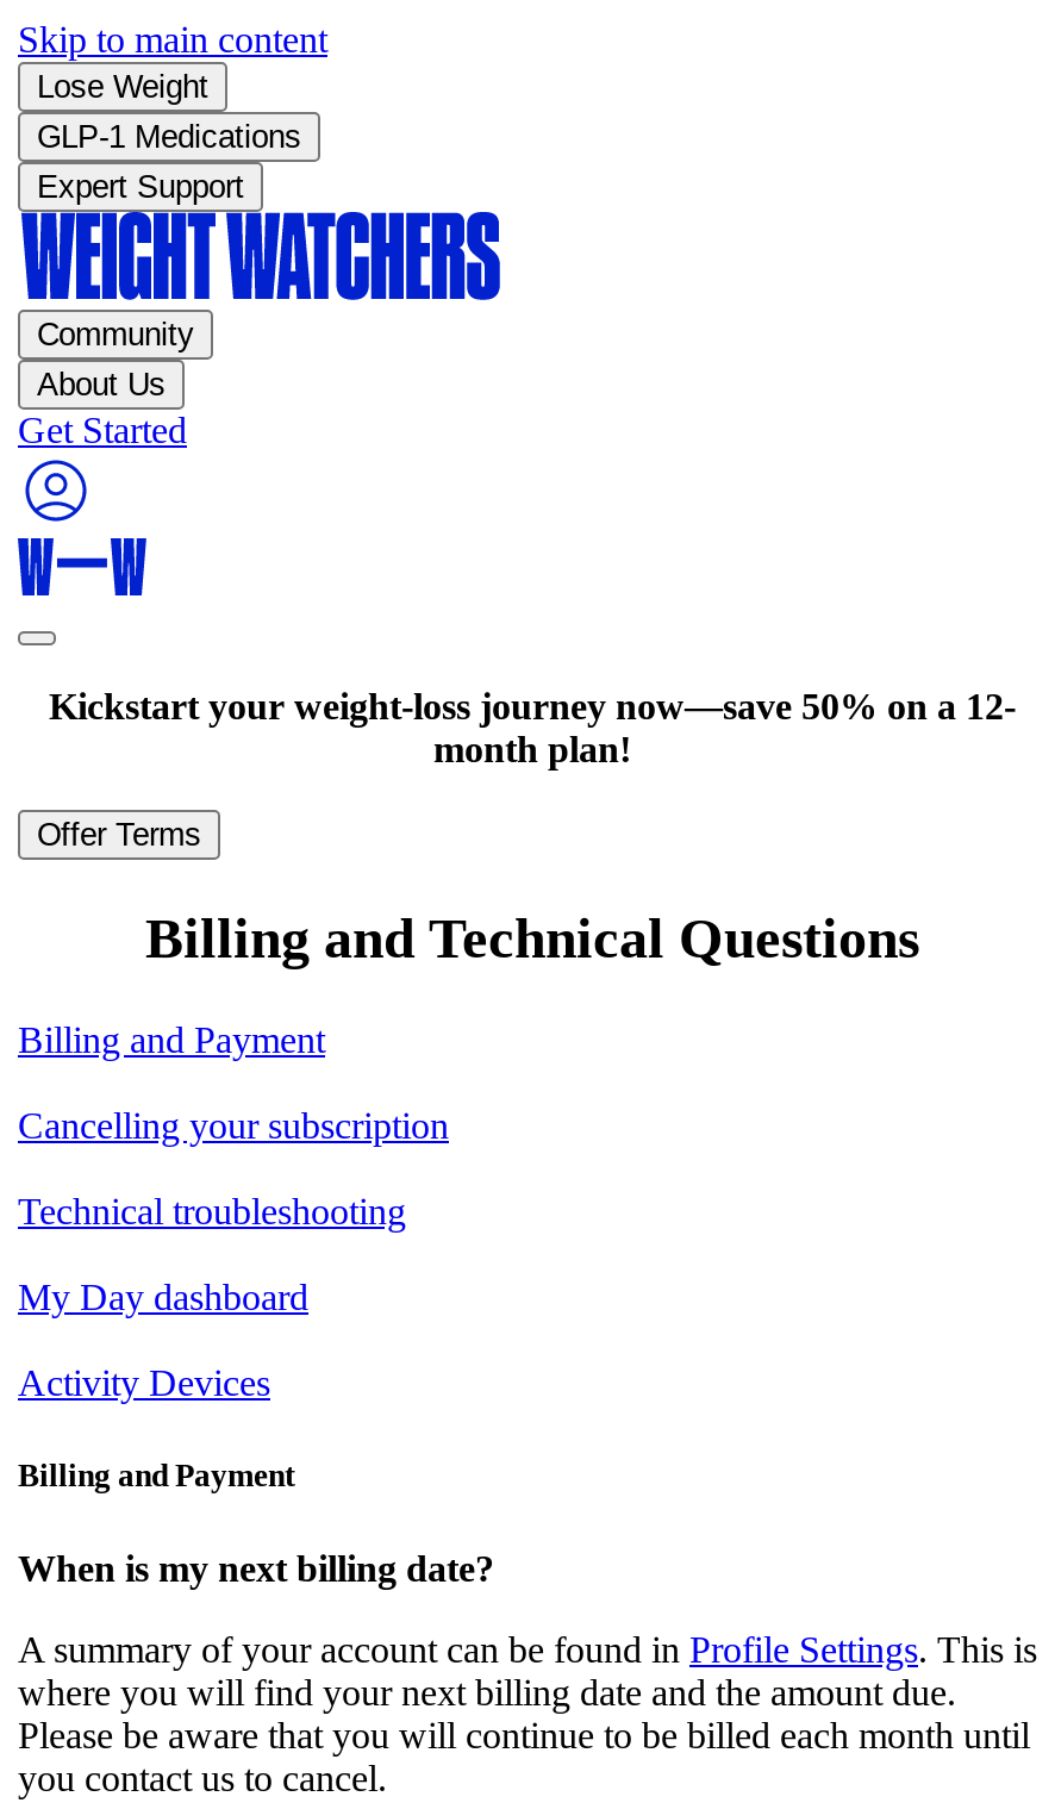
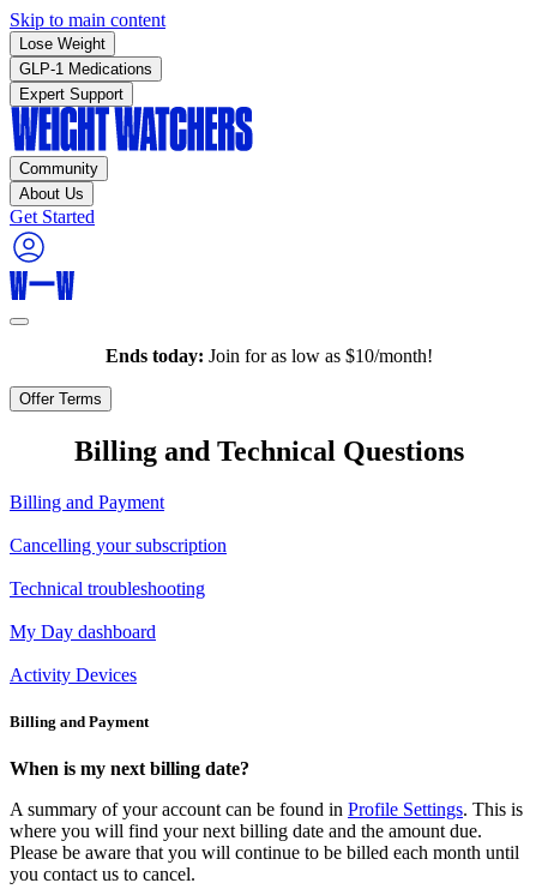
[49,686,1016,769] Kickstart your weight-loss journey now—save 50% on a 12- | month plan! -> [105,346,432,366] Ends today: Join for as low as $10/month!

